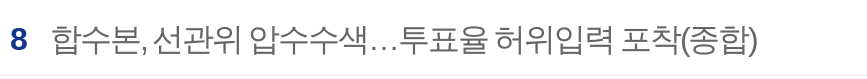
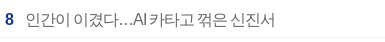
[50,22,756,56] 합수본, 선관위 압수수색…투표율 허위입력 포착(종합) -> [25,11,275,28] 인간이 이겼다…AI 카타고 꺾은 신진서

